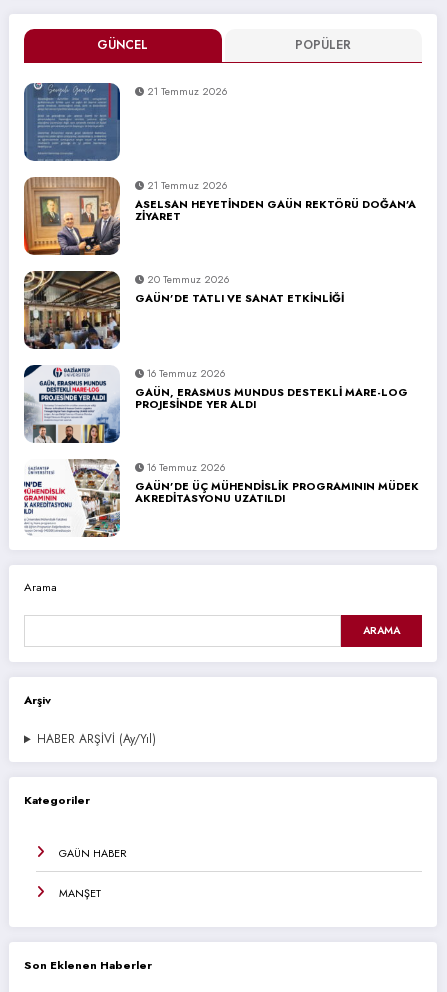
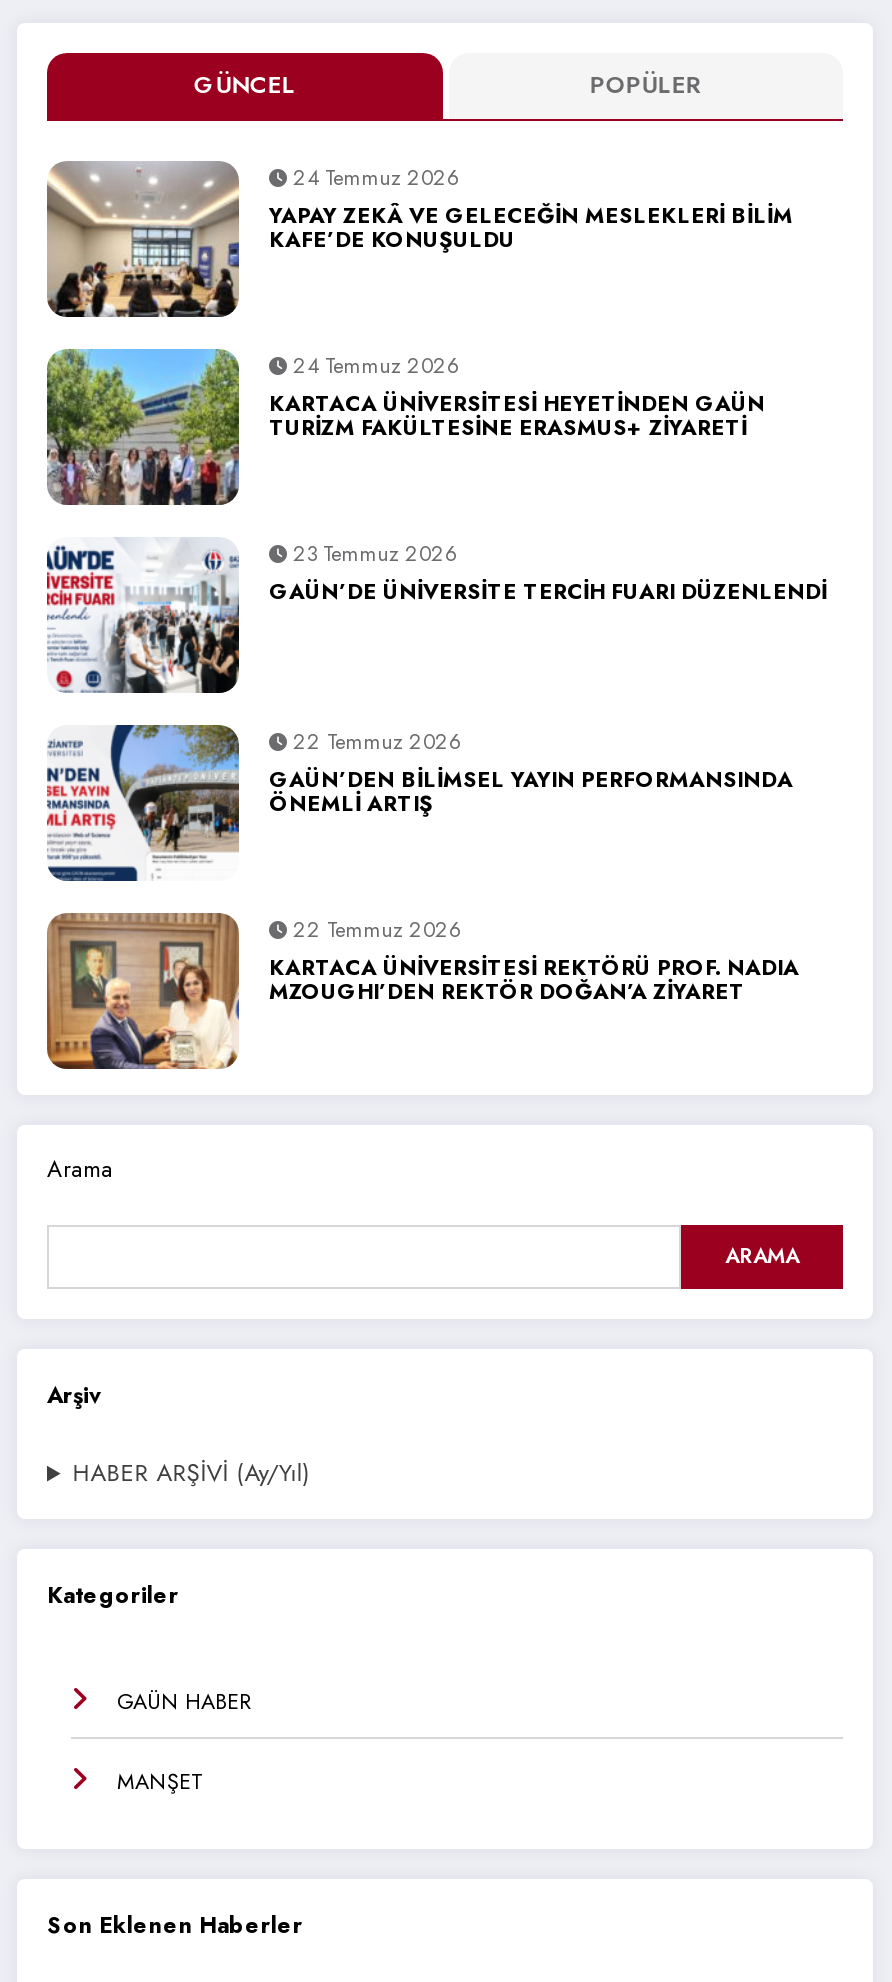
[23,83,227,162] [image] | 21 Temmuz 2026 -> [47,161,793,319] [image] | 24 Temmuz 2026 | YAPAY ZEKÂ VE GELECEĞİN MESLEKLERİ BİLİM | KAFE’DE KONUŞULDU
[23,176,416,256] [image] | 21 Temmuz 2026 | ASELSAN HEYETİNDEN GAÜN REKTÖRÜ DOĞAN’A | ZİYARET -> [45,347,765,505] [image] | 24 Temmuz 2026 | KARTACA ÜNİVERSİTESİ HEYETİNDEN GAÜN | TURİZM FAKÜLTESİNE ERASMUS+ ZİYARETİ
[23,270,344,350] [image] | 20 Temmuz 2026 | GAÜN’DE TATLI VE SANAT ETKİNLİĞİ -> [45,537,827,695] [image] | 23 Temmuz 2026 | GAÜN’DE ÜNİVERSİTE TERCİH FUARI DÜZENLENDİ
[23,364,408,444] [image] | 16 Temmuz 2026 | GAÜN, ERASMUS MUNDUS DESTEKLİ MARE-LOG | PROJESİNDE YER ALDI -> [45,723,793,883] [image] | 22 Temmuz 2026 | GAÜN’DEN BİLİMSEL YAYIN PERFORMANSINDA | ÖNEMLİ ARTIŞ
[23,459,419,538] [image] | 16 Temmuz 2026 | GAÜN’DE ÜÇ MÜHENDİSLİK PROGRAMININ MÜDEK | AKREDİTASYONU UZATILDI -> [45,911,799,1071] [image] | 22 Temmuz 2026 | KARTACA ÜNİVERSİTESİ REKTÖRÜ PROF. NADIA | MZOUGHI’DEN REKTÖR DOĞAN’A ZİYARET

